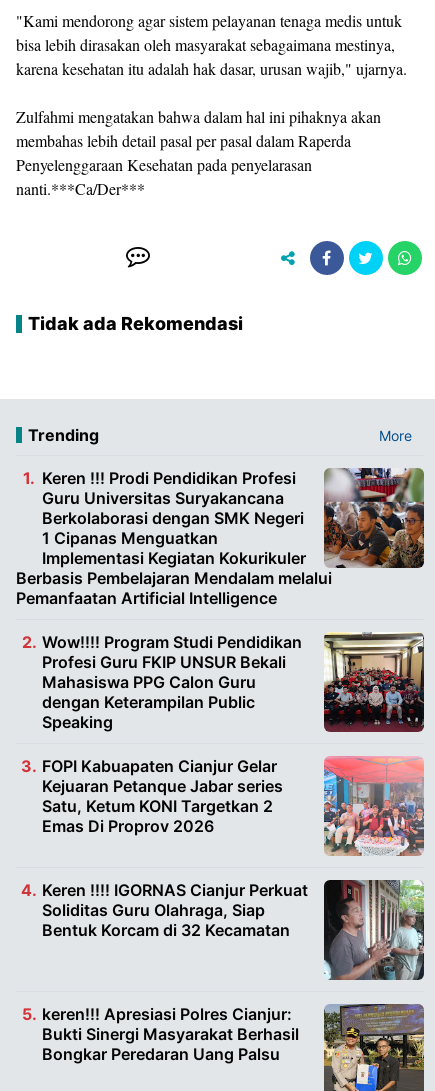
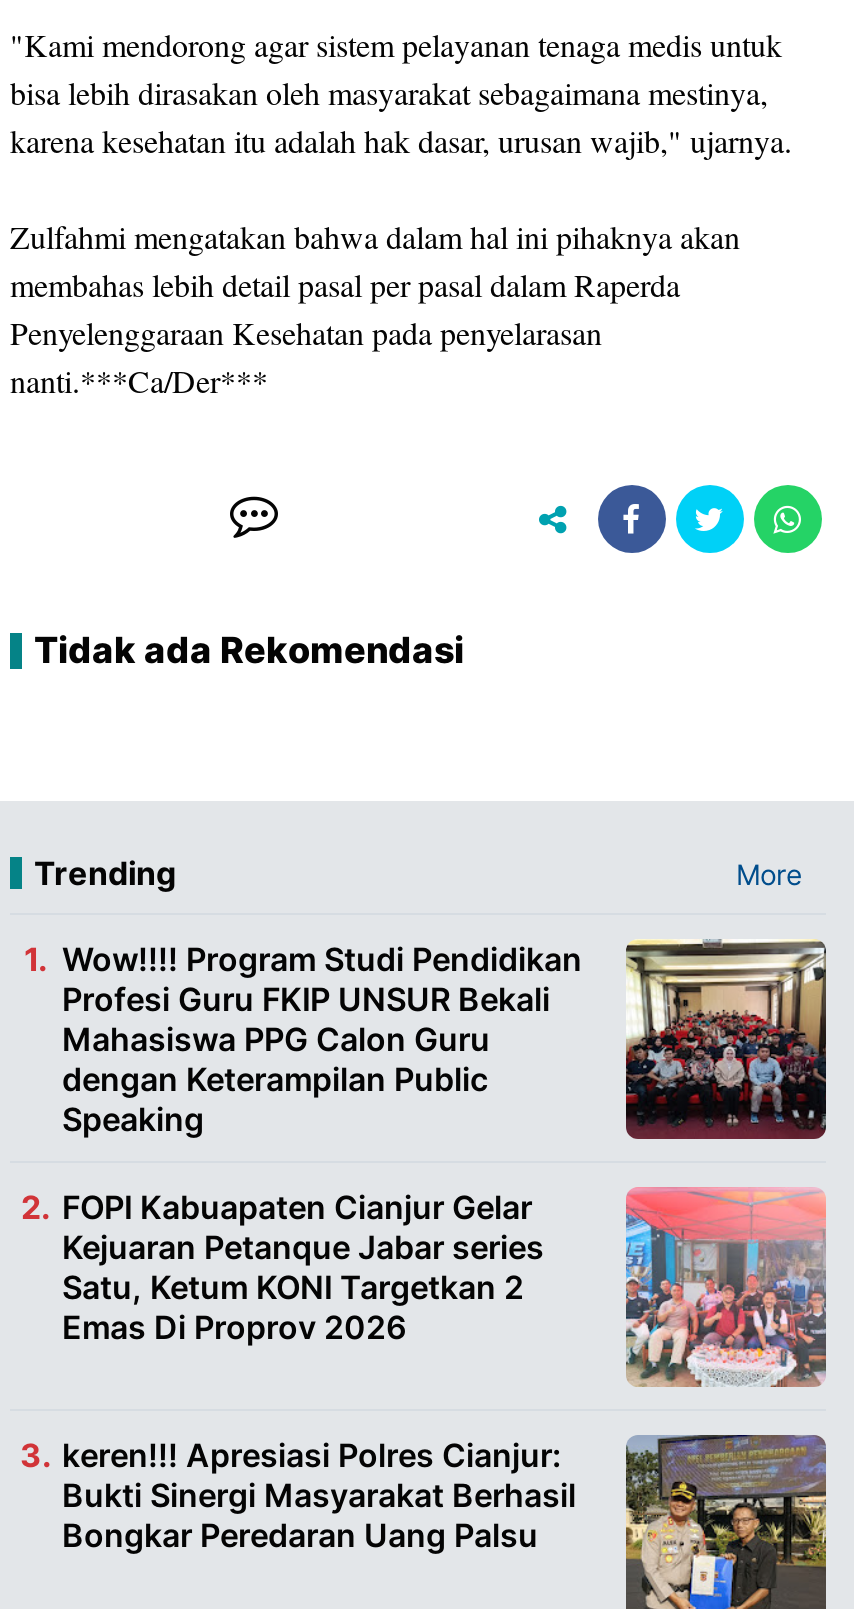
[16,467,425,608] [image] | Keren !!! Prodi Pendidikan Profesi | Guru Universitas Suryakancana | Berkolaborasi dengan SMK Negeri | 1 Cipanas Menguatkan | Implementasi Kegiatan Kokurikuler | Berbasis Pembelajaran Mendalam melalui | Pemanfaatan Artificial Intelligence -> none
[42,879,424,981] [image] | Keren !!!! IGORNAS Cianjur Perkuat | Soliditas Guru Olahraga, Siap | Bentuk Korcam di 32 Kecamatan -> none

